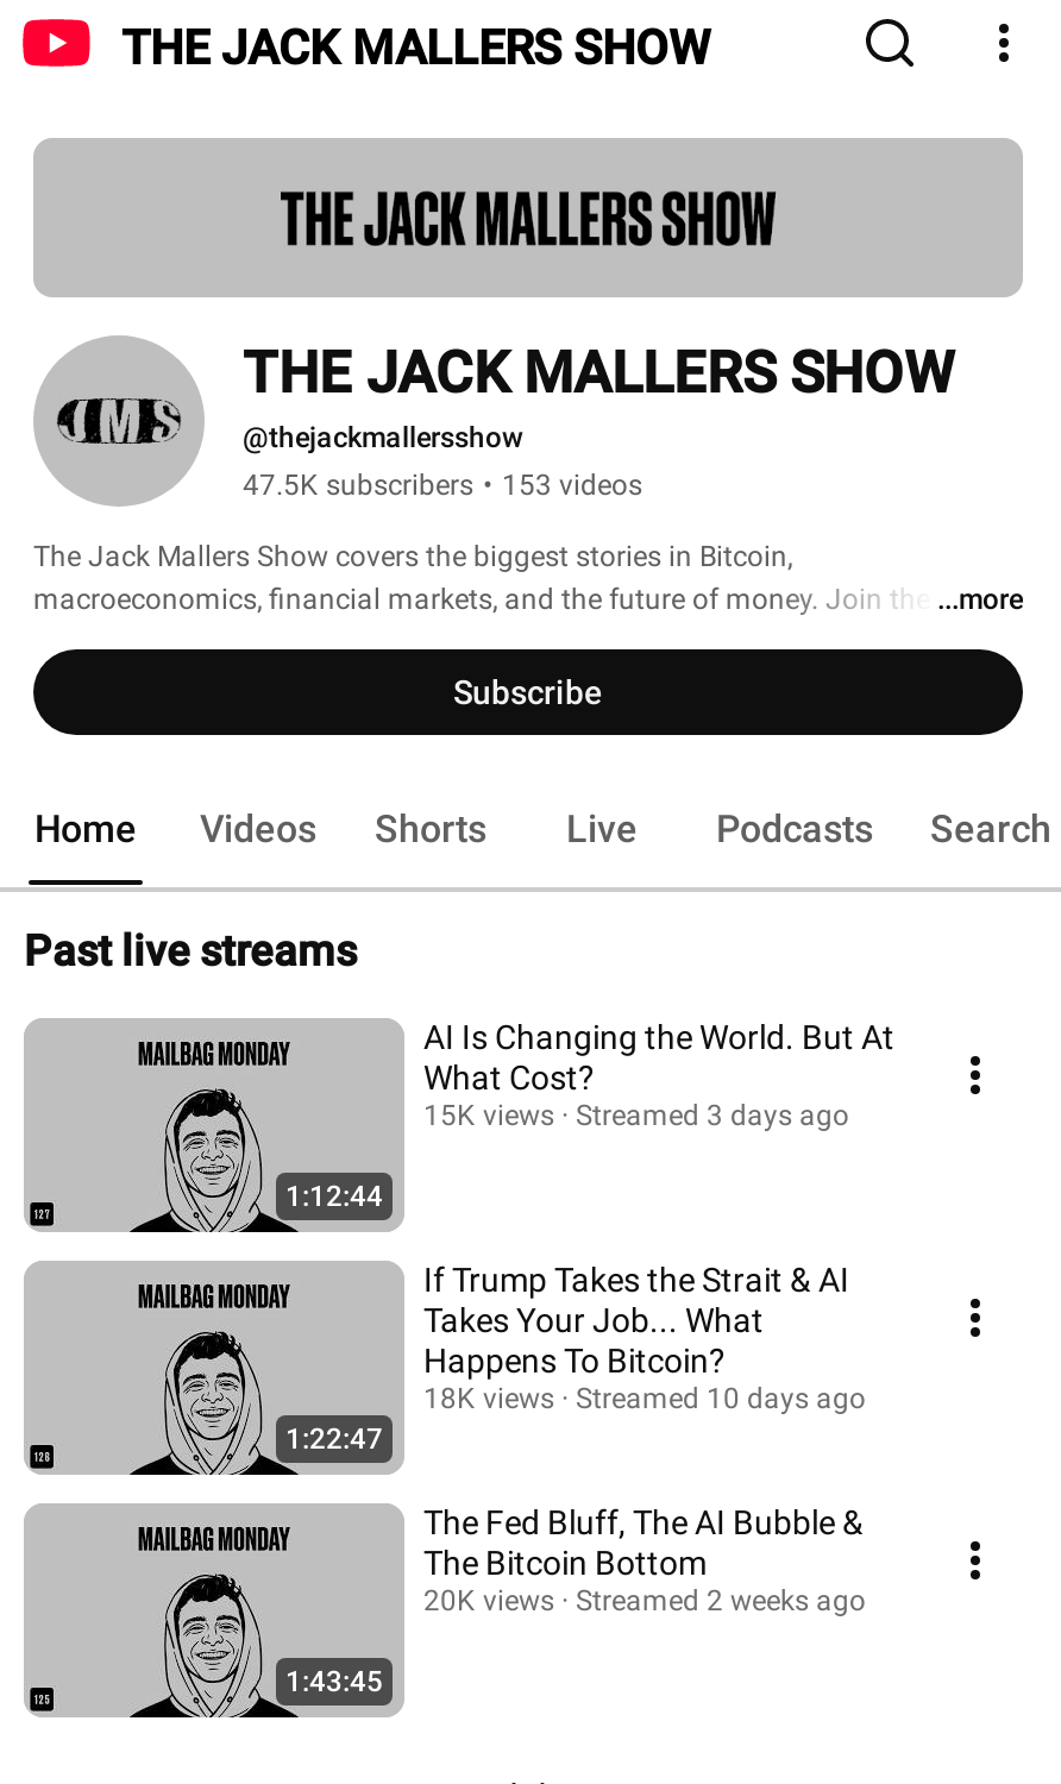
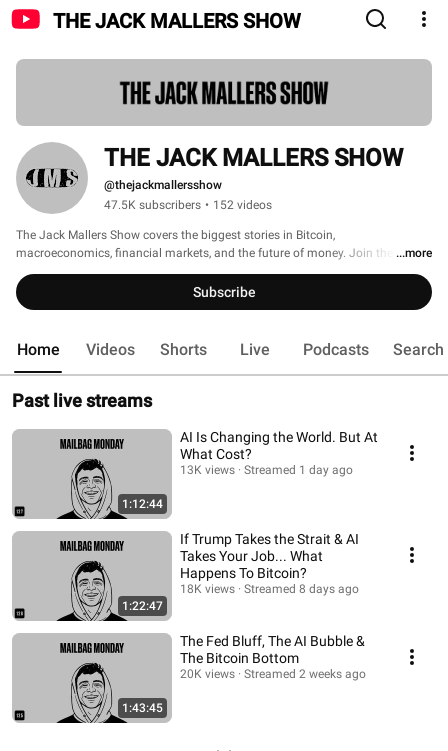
[243,469,642,502] 47.5K subscribers • 153 videos -> [104,198,272,212] 47.5K subscribers • 152 videos
[423,1099,554,1132] 15K views -> [180,463,235,477] 13K views
[576,1099,849,1132] Streamed 3 days ago -> [244,463,353,477] Streamed 1 day ago
[576,1382,866,1415] Streamed 10 days ago -> [244,582,359,596] Streamed 8 days ago

